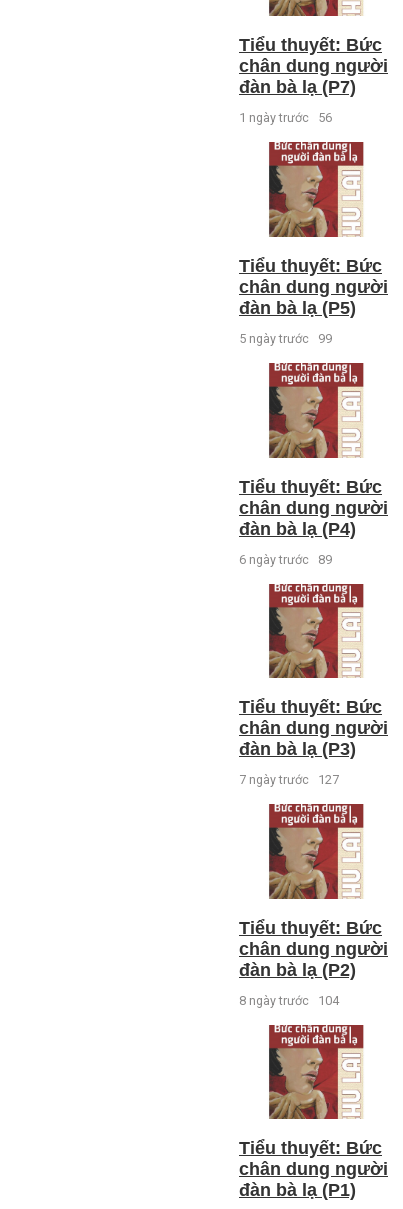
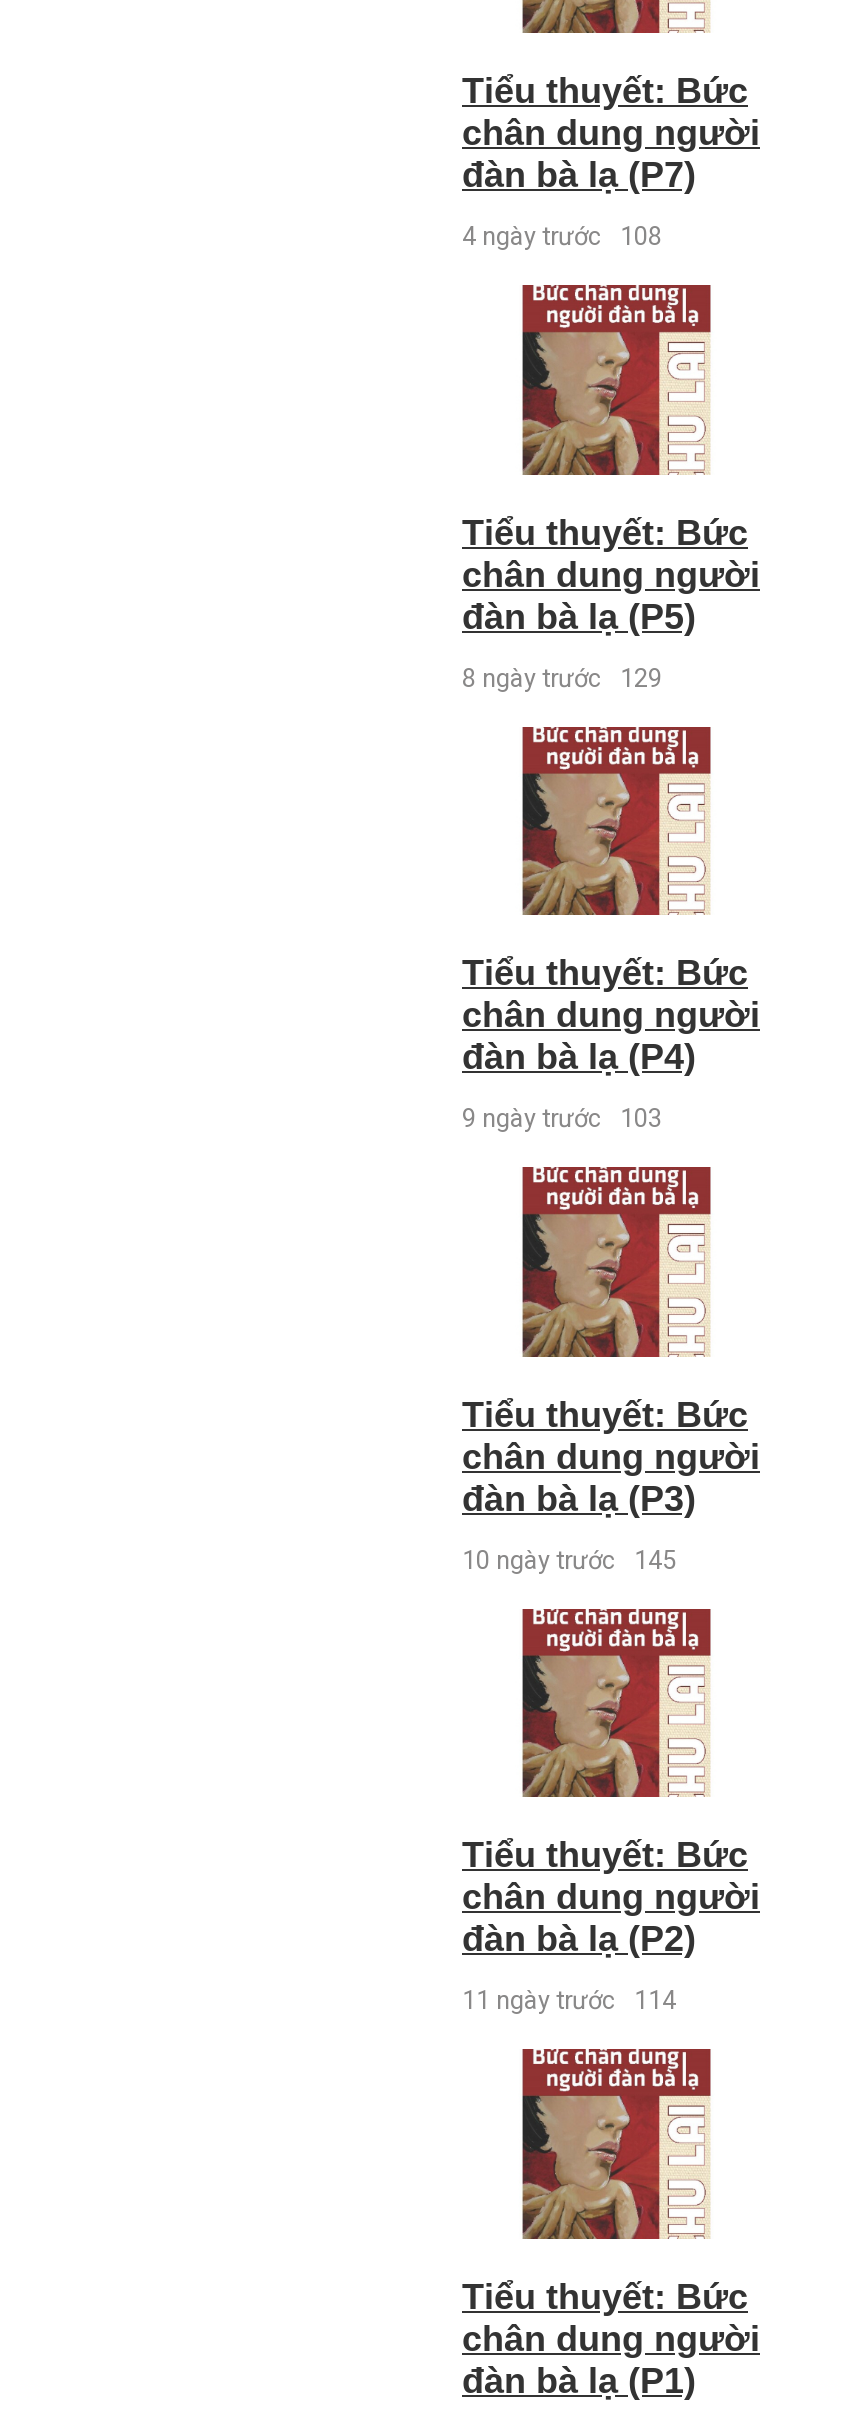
[239,110,332,125] 1 ngày trước 56 -> [462,221,662,251] 4 ngày trước 108
[239,331,332,346] 5 ngày trước 99 -> [462,662,662,692] 8 ngày trước 129
[239,551,332,566] 6 ngày trước 89 -> [462,1103,662,1133] 9 ngày trước 103
[239,772,339,787] 7 ngày trước 127 -> [462,1544,676,1574] 10 ngày trước 145
[239,993,339,1008] 8 ngày trước 104 -> [462,1985,676,2015] 11 ngày trước 114

